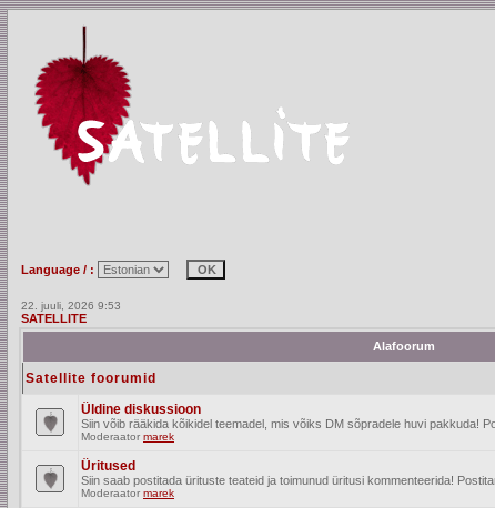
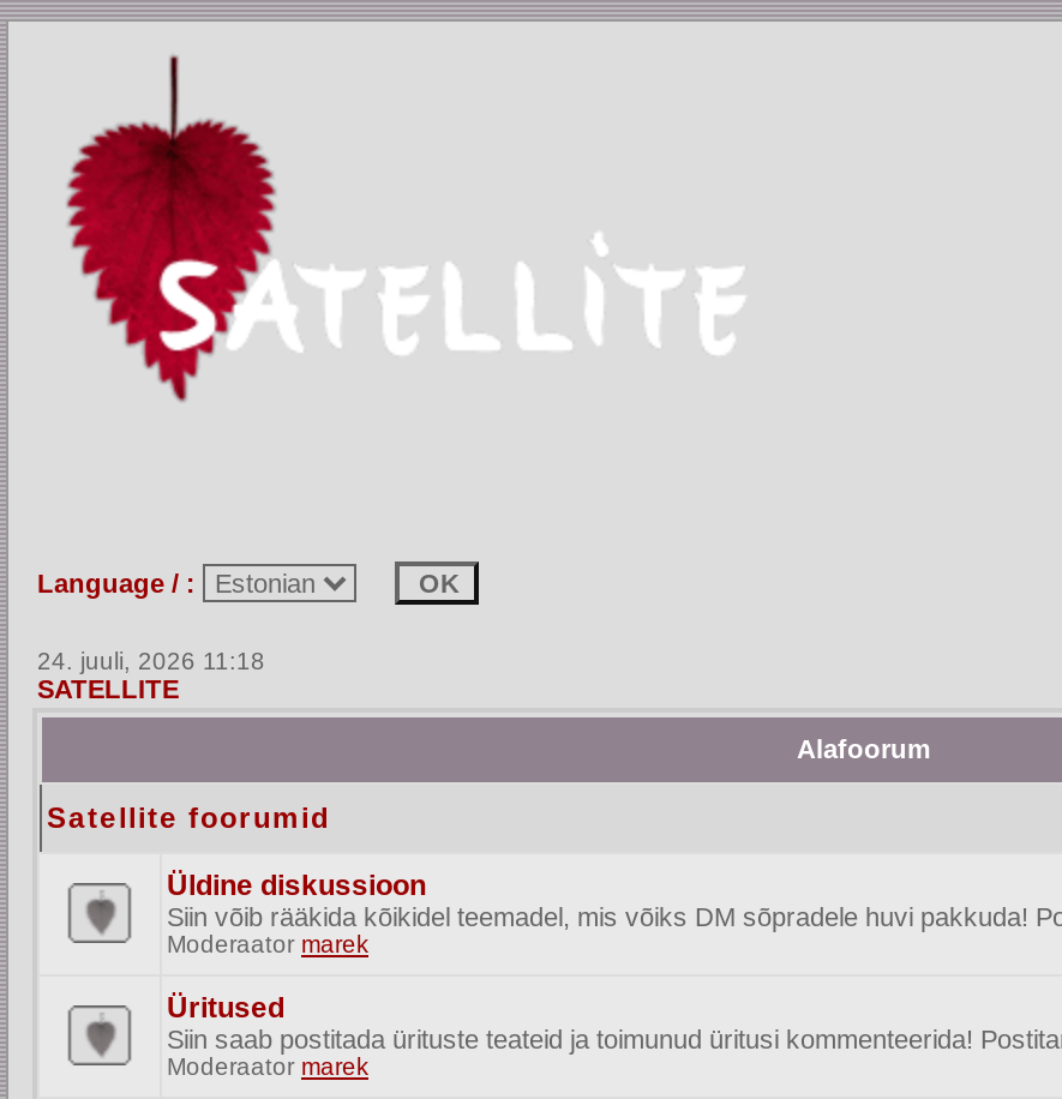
[21,299,121,312] 22. juuli, 2026 9:53 -> [37,648,265,674] 24. juuli, 2026 11:18

